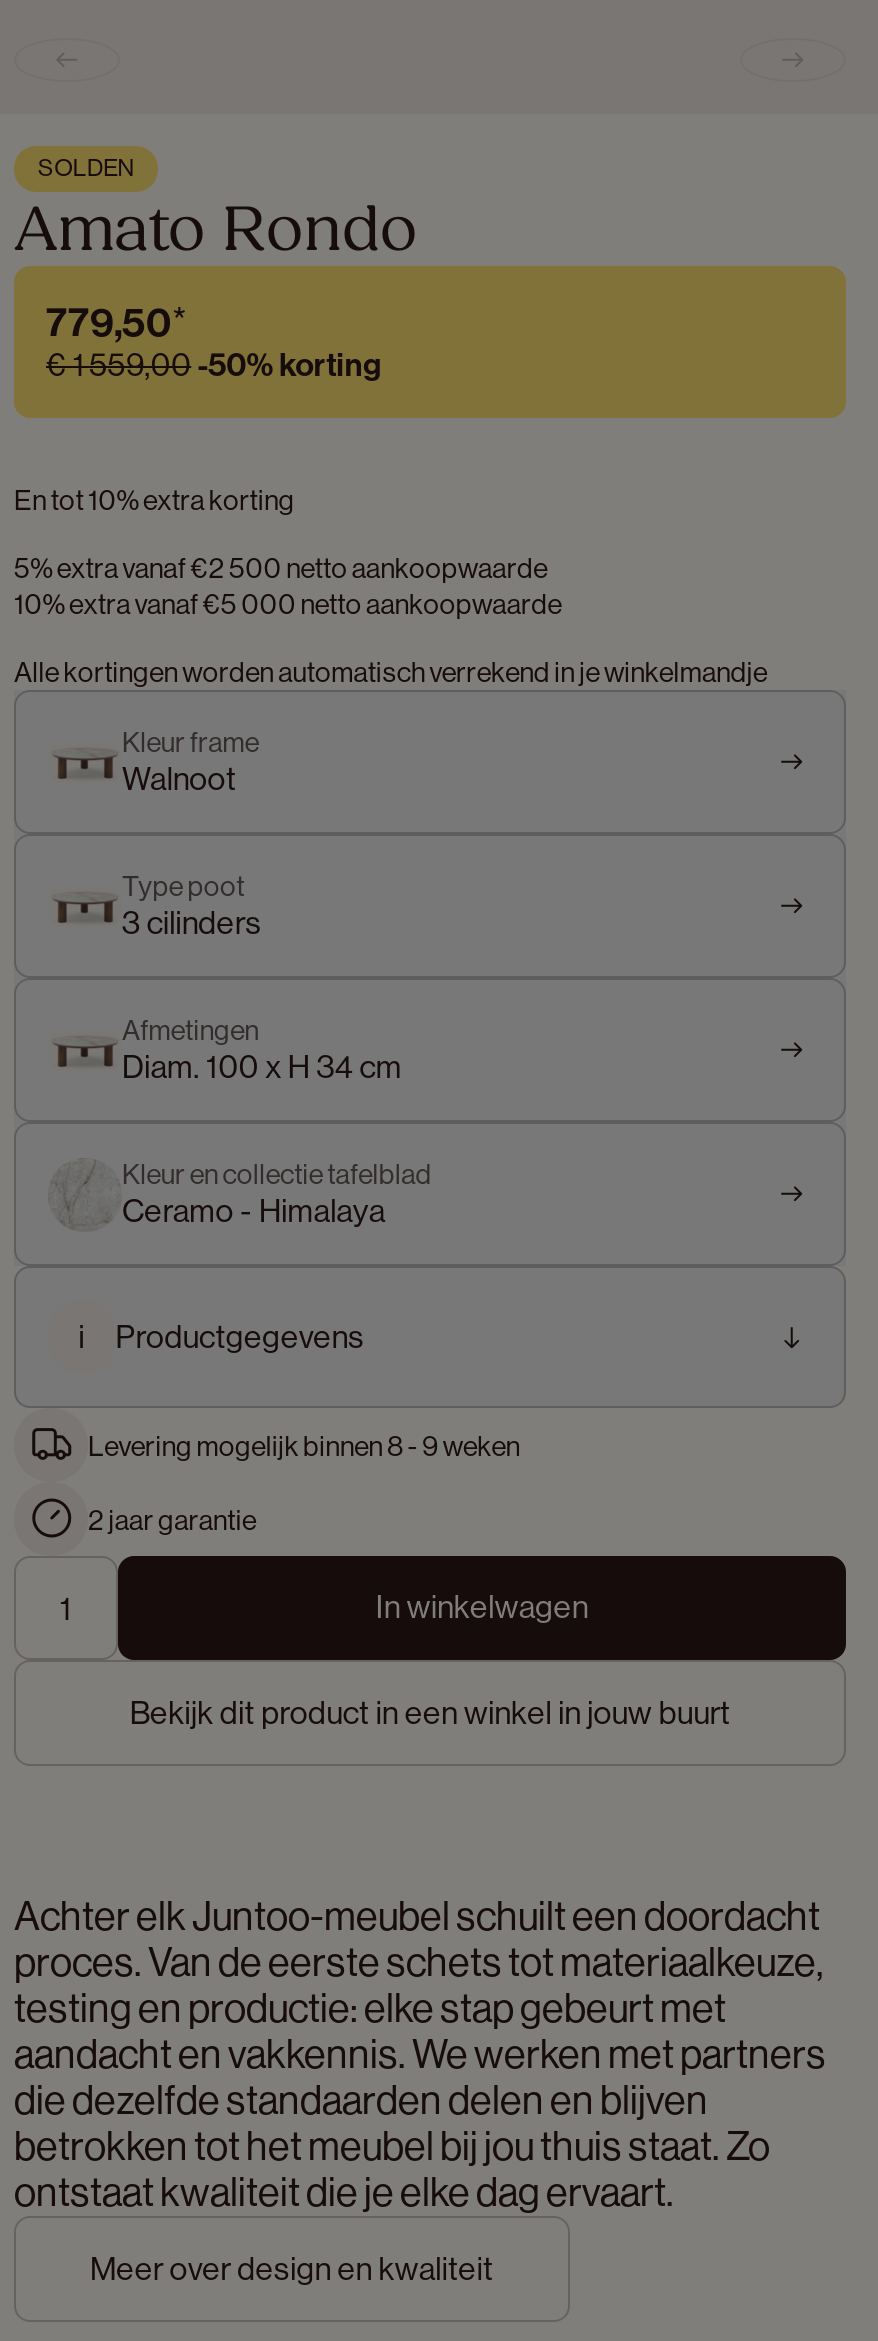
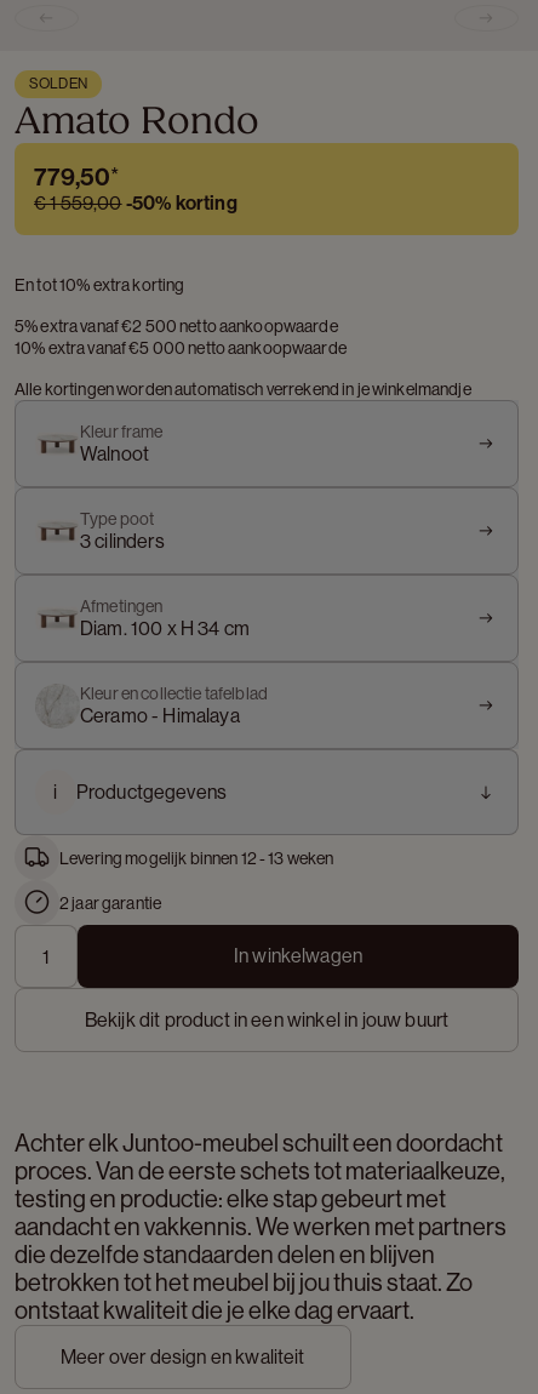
[88,1429,520,1461] Levering mogelijk binnen 8 - 9 weken -> [59,848,334,867] Levering mogelijk binnen 12 - 13 weken

